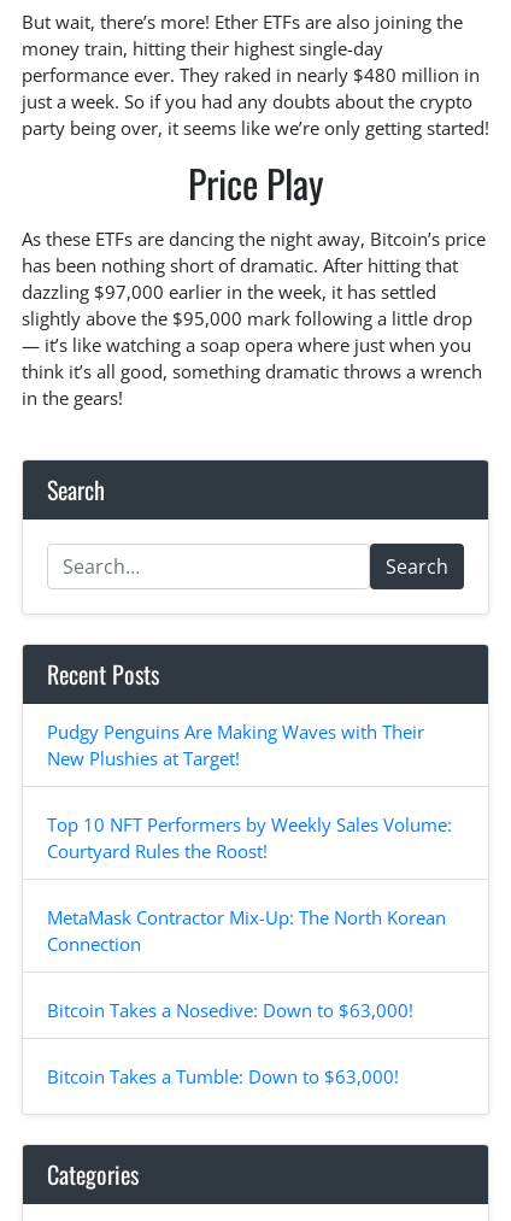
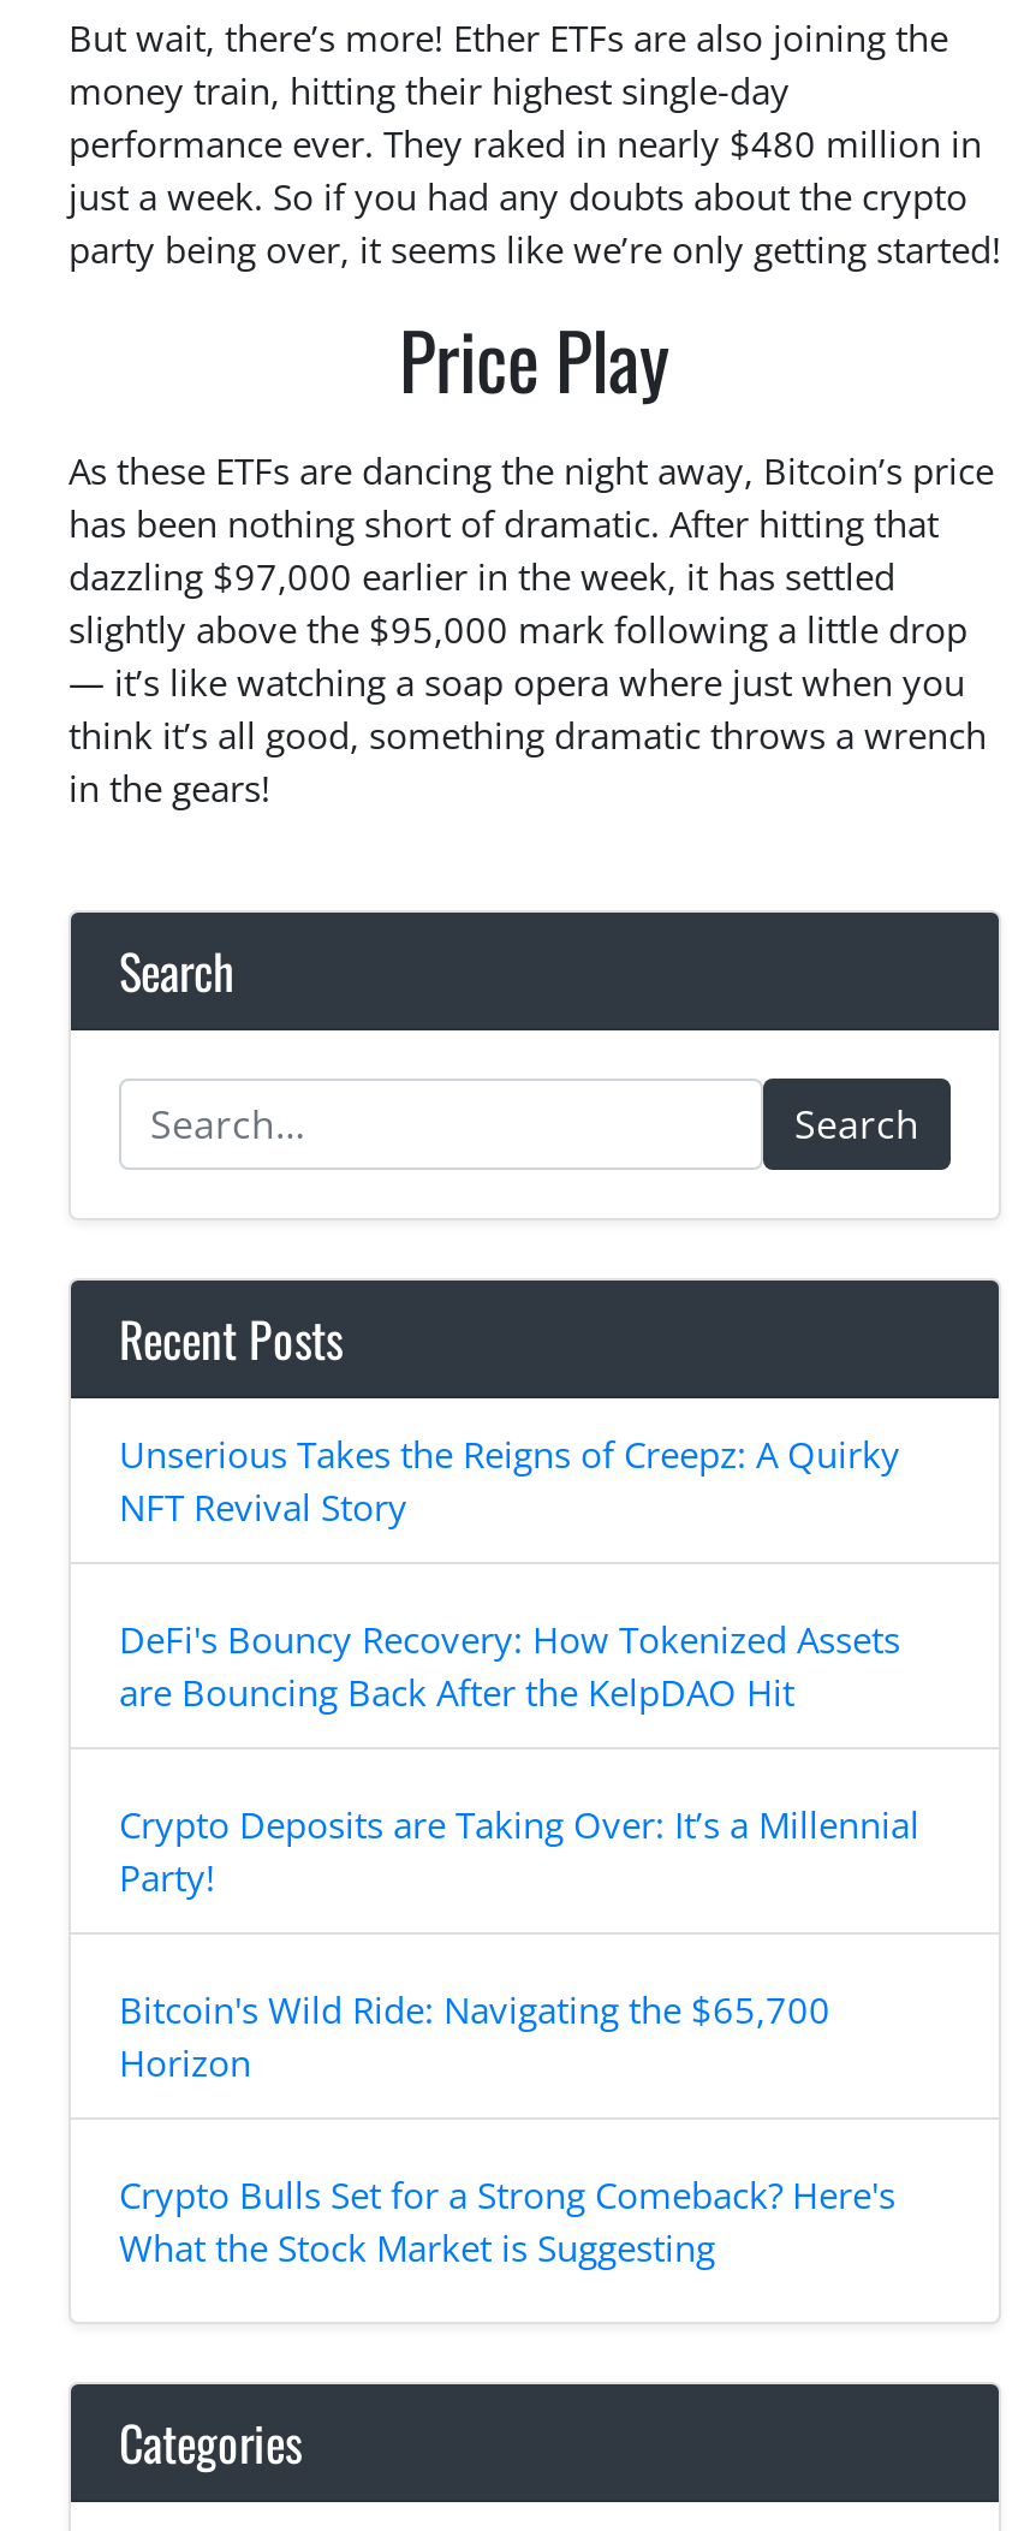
[47,720,424,770] Pudgy Penguins Are Making Waves with Their | New Plushies at Target! -> [119,1430,900,1531] Unserious Takes the Reigns of Creepz: A Quirky | NFT Revival Story
[47,813,452,863] Top 10 NFT Performers by Weekly Sales Volume: | Courtyard Rules the Roost! -> [119,1615,900,1716] DeFi's Bouncy Recovery: How Tokenized Assets | are Bouncing Back After the KelpDAO Hit
[47,905,446,956] MetaMask Contractor Mix-Up: The North Korean | Connection -> [119,1800,919,1901] Crypto Deposits are Taking Over: It’s a Millennial | Party!
[47,998,413,1022] Bitcoin Takes a Nosedive: Down to $63,000! -> [119,1985,830,2086] Bitcoin's Wild Ride: Navigating the $65,700 | Horizon
[47,1064,399,1089] Bitcoin Takes a Tumble: Down to $63,000! -> [119,2171,895,2272] Crypto Bulls Set for a Strong Comeback? Here's | What the Stock Market is Suggesting

